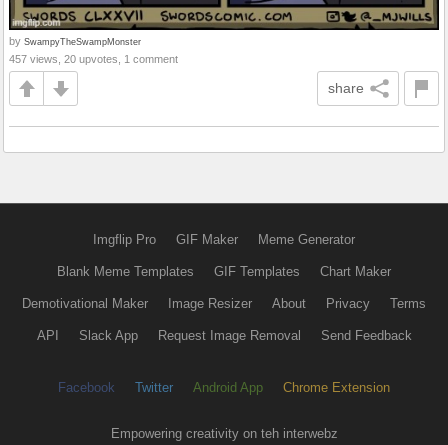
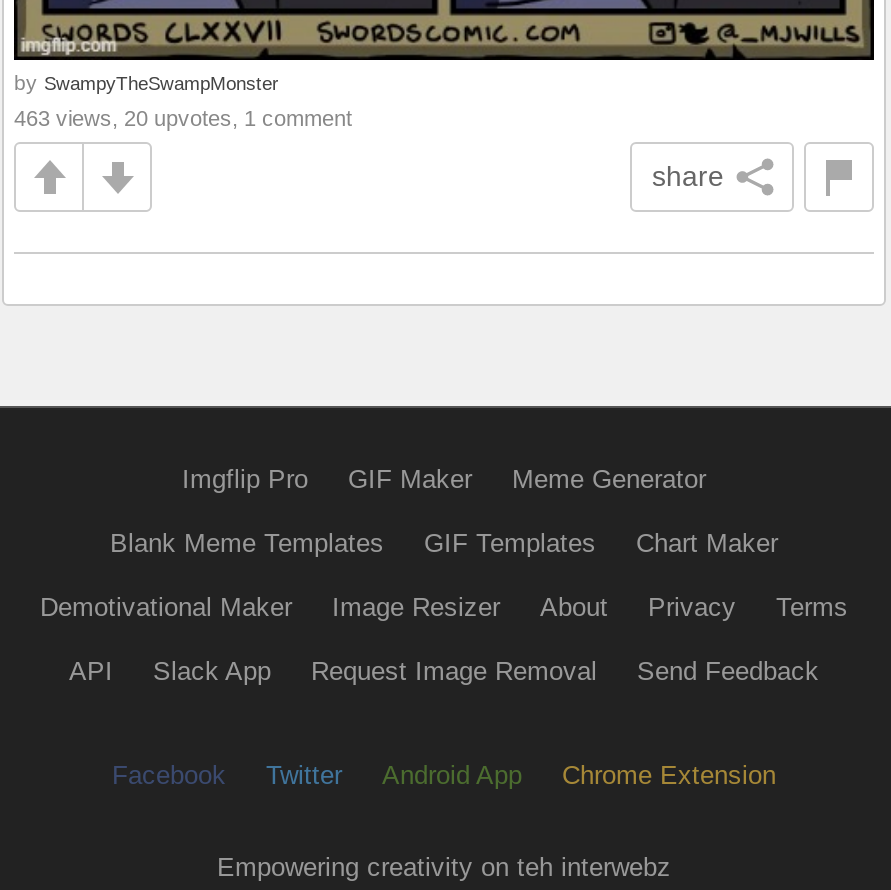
[9,53,178,65] 457 views, 20 upvotes, 1 comment -> [14,107,352,131] 463 views, 20 upvotes, 1 comment

